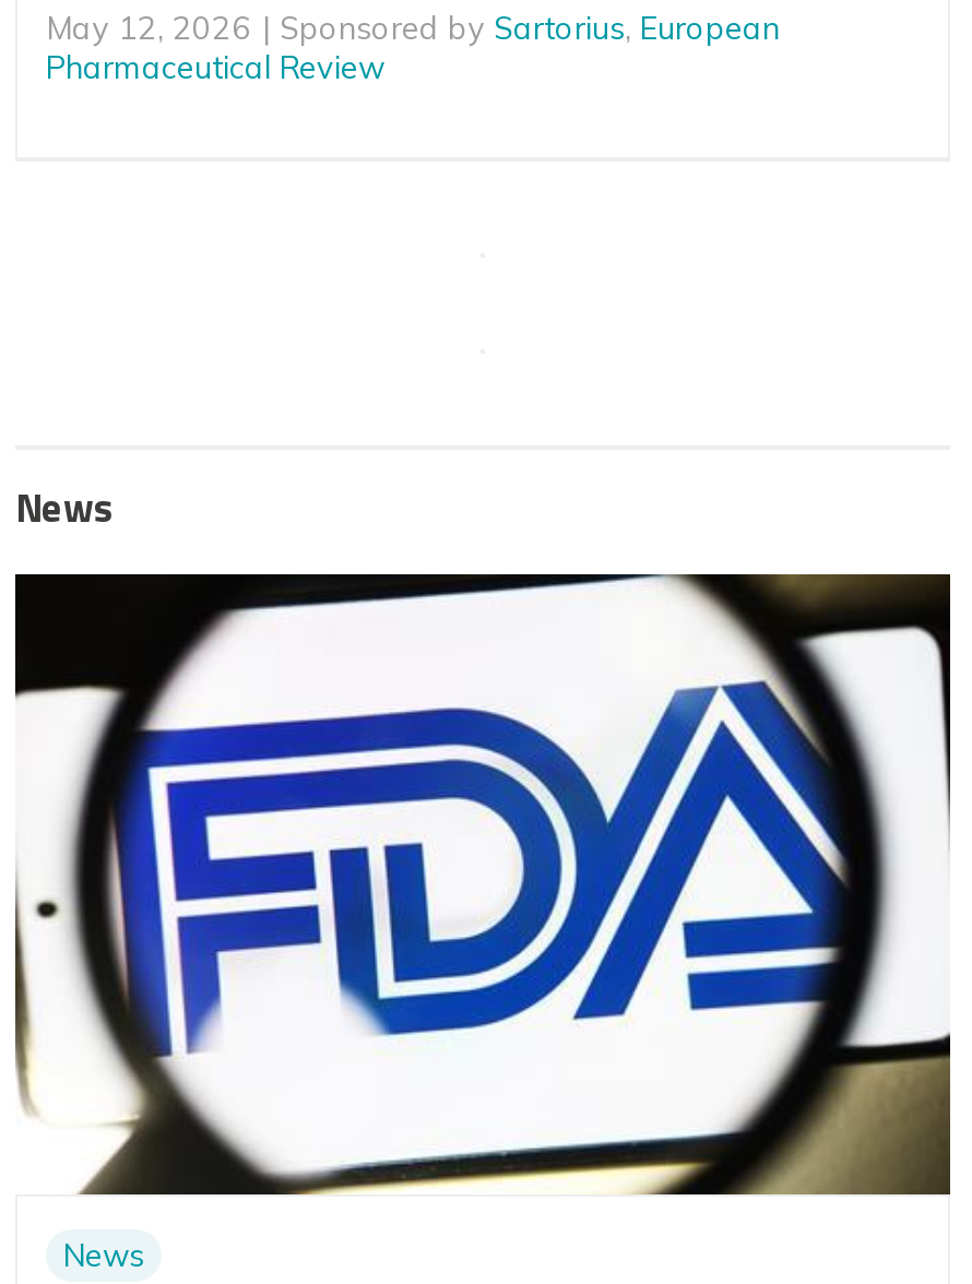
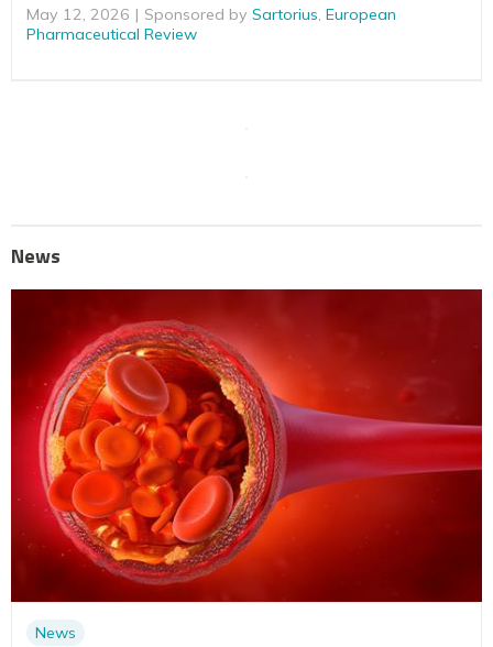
[13,572,952,1197] [image] -> [10,288,483,603] [image]

